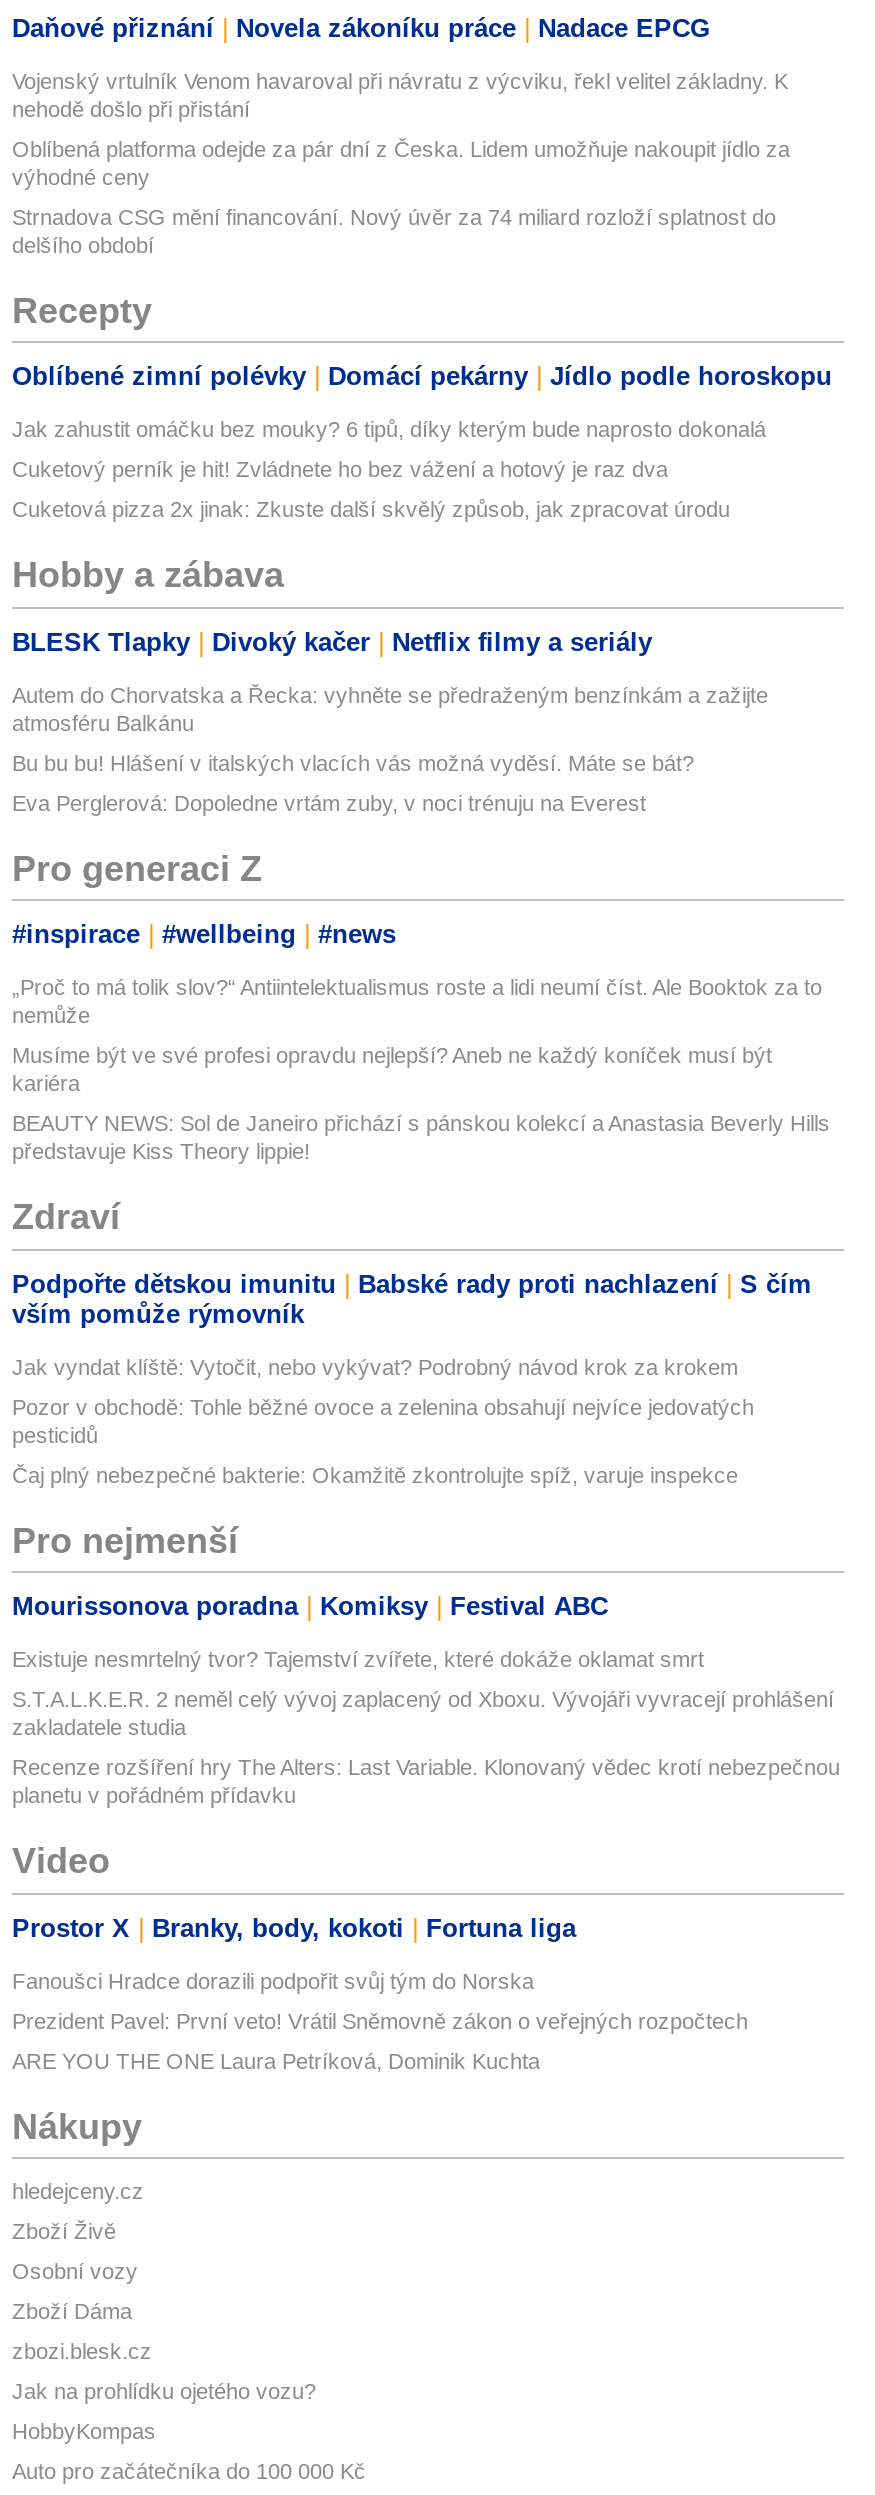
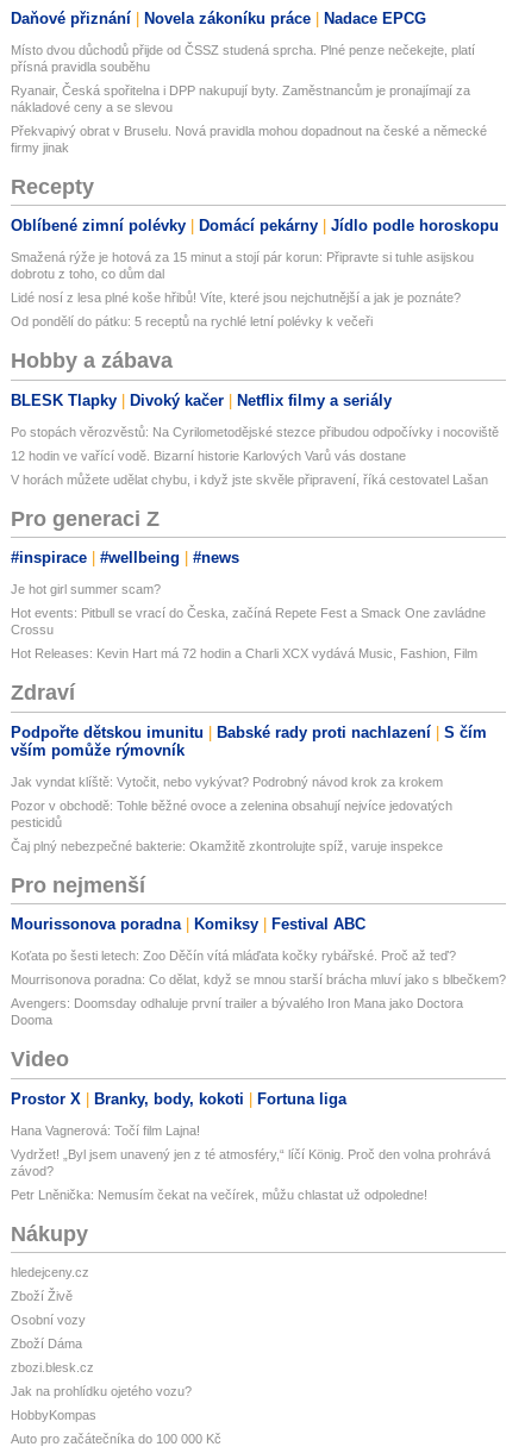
[12,69,788,121] Vojenský vrtulník Venom havaroval při návratu z výcviku, řekl velitel základny. K | nehodě došlo při přistání -> [11,43,475,74] Místo dvou důchodů přijde od ČSSZ studená sprcha. Plné penze nečekejte, platí | přísná pravidla souběhu
[12,137,790,189] Oblíbená platforma odejde za pár dní z Česka. Lidem umožňuje nakoupit jídlo za | výhodné ceny -> [11,83,470,114] Ryanair, Česká spořitelna i DPP nakupují byty. Zaměstnancům je pronajímají za | nákladové ceny a se slevou
[12,205,776,257] Strnadova CSG mění financování. Nový úvěr za 74 miliard rozloží splatnost do | delšího období -> [11,124,487,155] Překvapivý obrat v Bruselu. Nová pravidla mohou dopadnout na české a německé | firmy jinak
[12,418,766,442] Jak zahustit omáčku bez mouky? 6 tipů, díky kterým bude naprosto dokonalá -> [11,250,474,281] Smažená rýže je hotová za 15 minut a stojí pár korun: Připravte si tuhle asijskou | dobrotu z toho, co dům dal
[12,458,668,482] Cuketový perník je hit! Zvládnete ho bez vážení a hotový je raz dva -> [11,291,461,305] Lidé nosí z lesa plné koše hřibů! Víte, které jsou nejchutnější a jak je poznáte?
[12,498,730,522] Cuketová pizza 2x jinak: Zkuste další skvělý způsob, jak zpracovat úrodu -> [11,315,373,329] Od pondělí do pátku: 5 receptů na rychlé letní polévky k večeři
[12,683,768,735] Autem do Chorvatska a Řecka: vyhněte se předraženým benzínkám a zažijte | atmosféru Balkánu -> [11,425,499,439] Po stopách věrozvěstů: Na Cyrilometodějské stezce přibudou odpočívky i nocoviště
[12,751,694,775] Bu bu bu! Hlášení v italských vlacích vás možná vyděsí. Máte se bát? -> [11,449,406,463] 12 hodin ve vařící vodě. Bizarní historie Karlových Varů vás dostane
[12,791,646,815] Eva Perglerová: Dopoledne vrtám zuby, v noci trénuju na Everest -> [11,472,488,487] V horách můžete udělat chybu, i když jste skvěle připravení, říká cestovatel Lašan
[12,976,822,1028] „Proč to má tolik slov?“ Antiintelektualismus roste a lidi neumí číst. Ale Booktok za to | nemůže -> [11,583,161,597] Je hot girl summer scam?
[12,1044,772,1096] Musíme být ve své profesi opravdu nejlepší? Aneb ne každý koníček musí být | kariéra -> [11,606,486,637] Hot events: Pitbull se vrací do Česka, začíná Repete Fest a Smack One zavládne | Crossu
[12,1112,830,1164] BEAUTY NEWS: Sol de Janeiro přichází s pánskou kolekcí a Anastasia Beverly Hills | představuje Kiss Theory lippie! -> [11,647,477,661] Hot Releases: Kevin Hart má 72 hodin a Charli XCX vydává Music, Fashion, Film
[12,1648,704,1672] Existuje nesmrtelný tvor? Tajemství zvířete, které dokáže oklamat smrt -> [11,949,456,963] Koťata po šesti letech: Zoo Děčín vítá mláďata kočky rybářské. Proč až teď?
[12,1688,834,1740] S.T.A.L.K.E.R. 2 neměl celý vývoj zaplacený od Xboxu. Vývojáři vyvracejí prohlášení | zakladatele studia -> [11,973,506,987] Mourrisonova poradna: Co dělat, když se mnou starší brácha mluví jako s blbečkem?
[12,1756,840,1808] Recenze rozšíření hry The Alters: Last Variable. Klonovaný vědec krotí nebezpečnou | planetu v pořádném přídavku -> [11,997,463,1028] Avengers: Doomsday odhaluje první trailer a bývalého Iron Mana jako Doctora | Dooma
[12,1969,534,1993] Fanoušci Hradce dorazili podpořit svůj tým do Norska -> [11,1123,200,1138] Hana Vagnerová: Točí film Lajna!
[12,2009,748,2033] Prezident Pavel: První veto! Vrátil Sněmovně zákon o veřejných rozpočtech -> [11,1147,490,1178] Vydržet! „Byl jsem unavený jen z té atmosféry,“ líčí König. Proč den volna prohrává | závod?
[12,2049,540,2073] ARE YOU THE ONE Laura Petríková, Dominik Kuchta -> [11,1188,427,1202] Petr Lněnička: Nemusím čekat na večírek, můžu chlastat už odpoledne!

